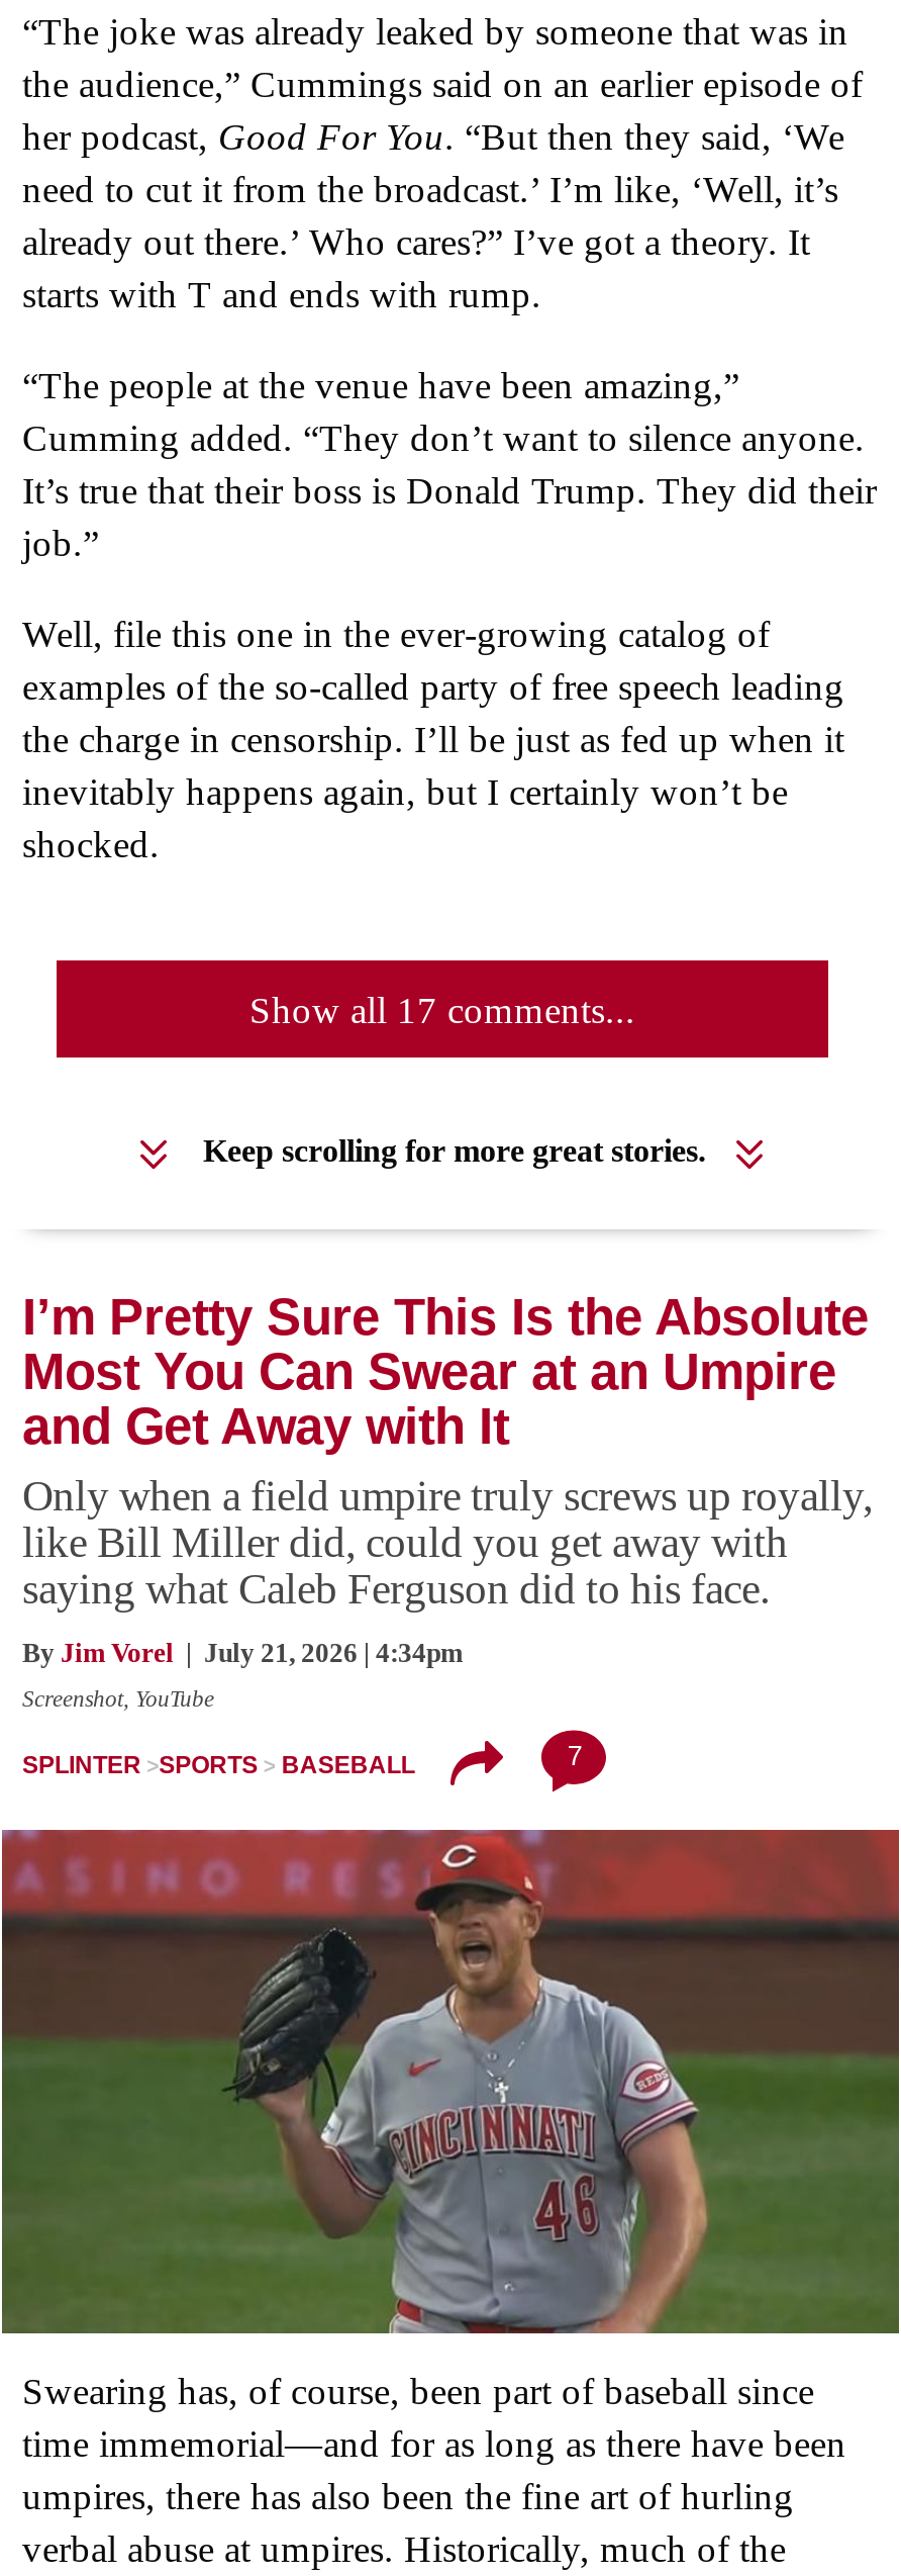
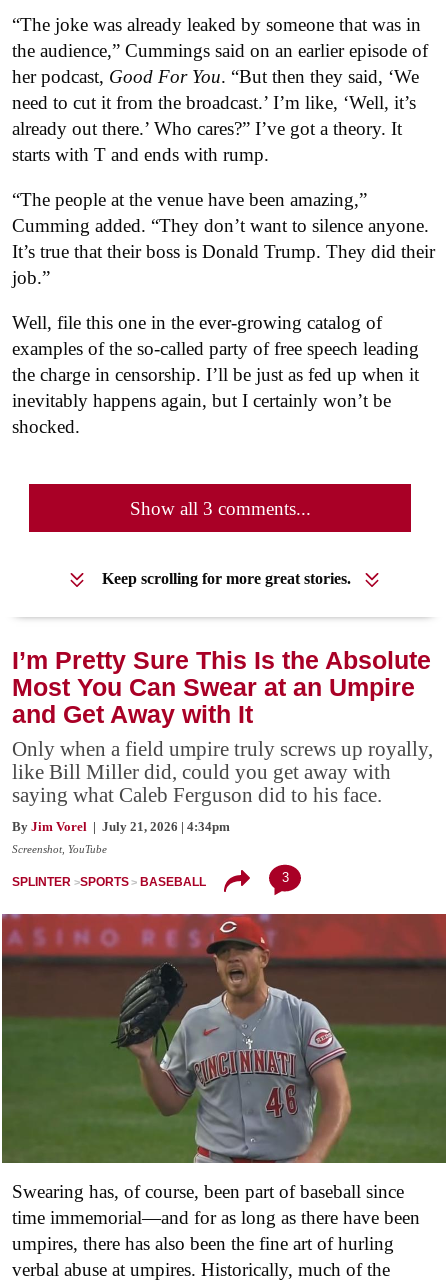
[249,989,635,1032] Show all 17 comments... -> [129,498,310,519] Show all 3 comments...
[567,1740,581,1770] 7 -> [282,869,289,884] 3

